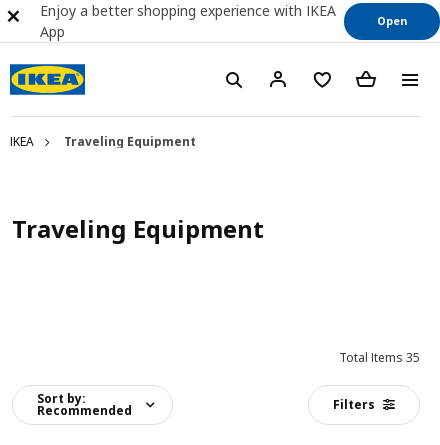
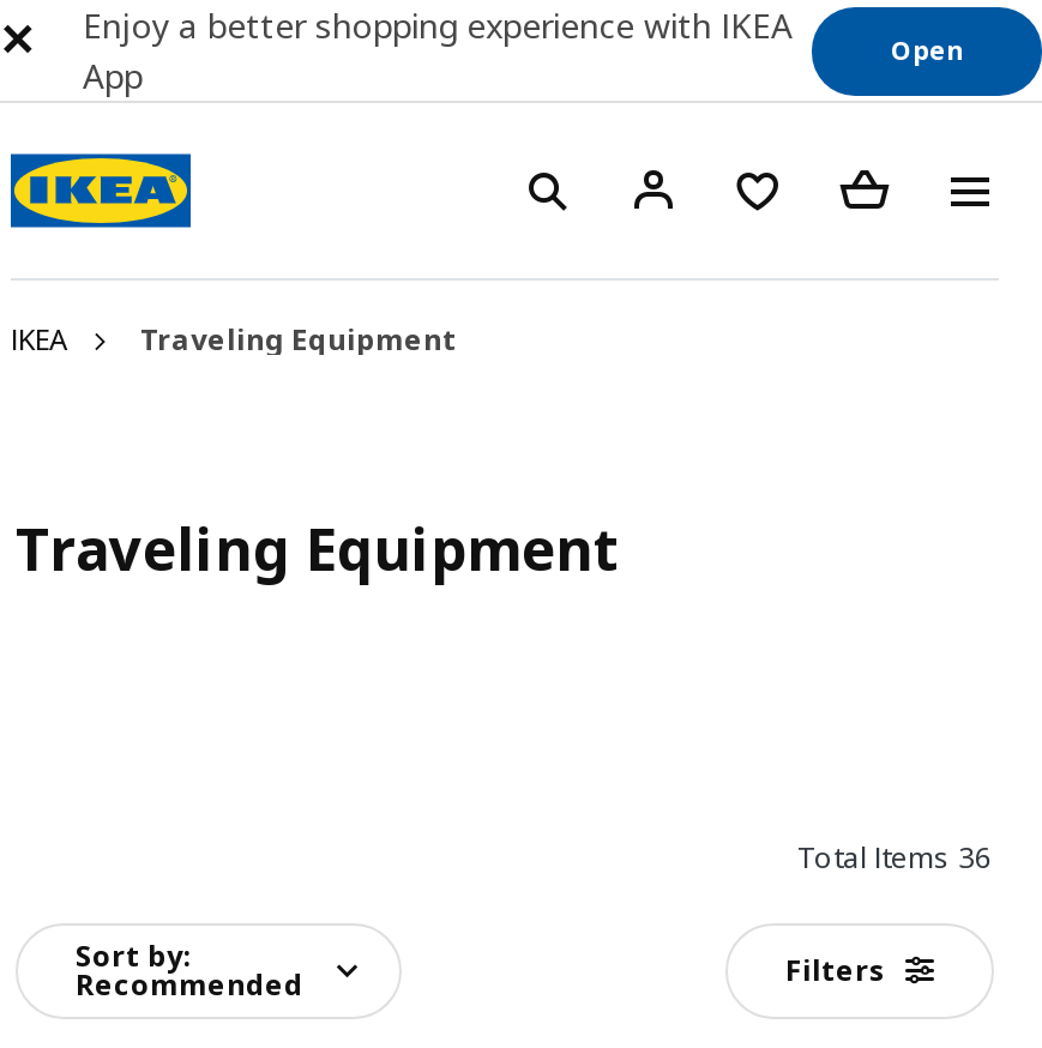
[339,349,420,366] Total Items 35 -> [797,837,994,878] Total Items 36

